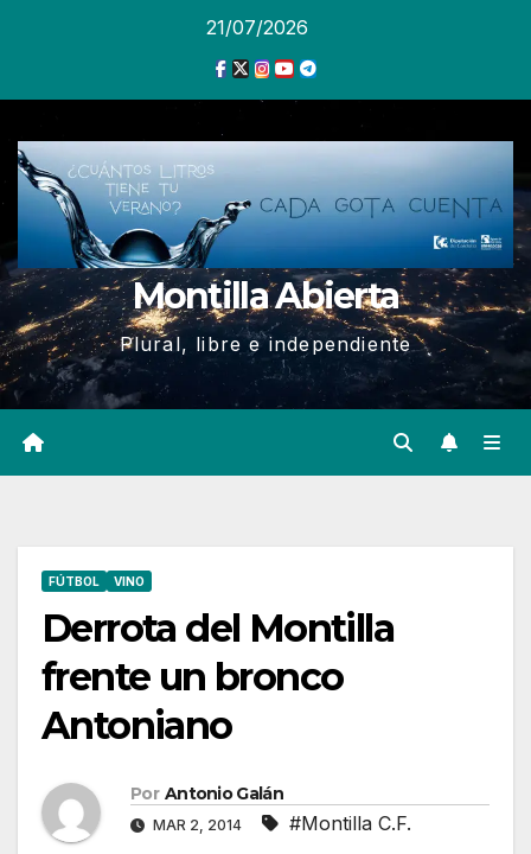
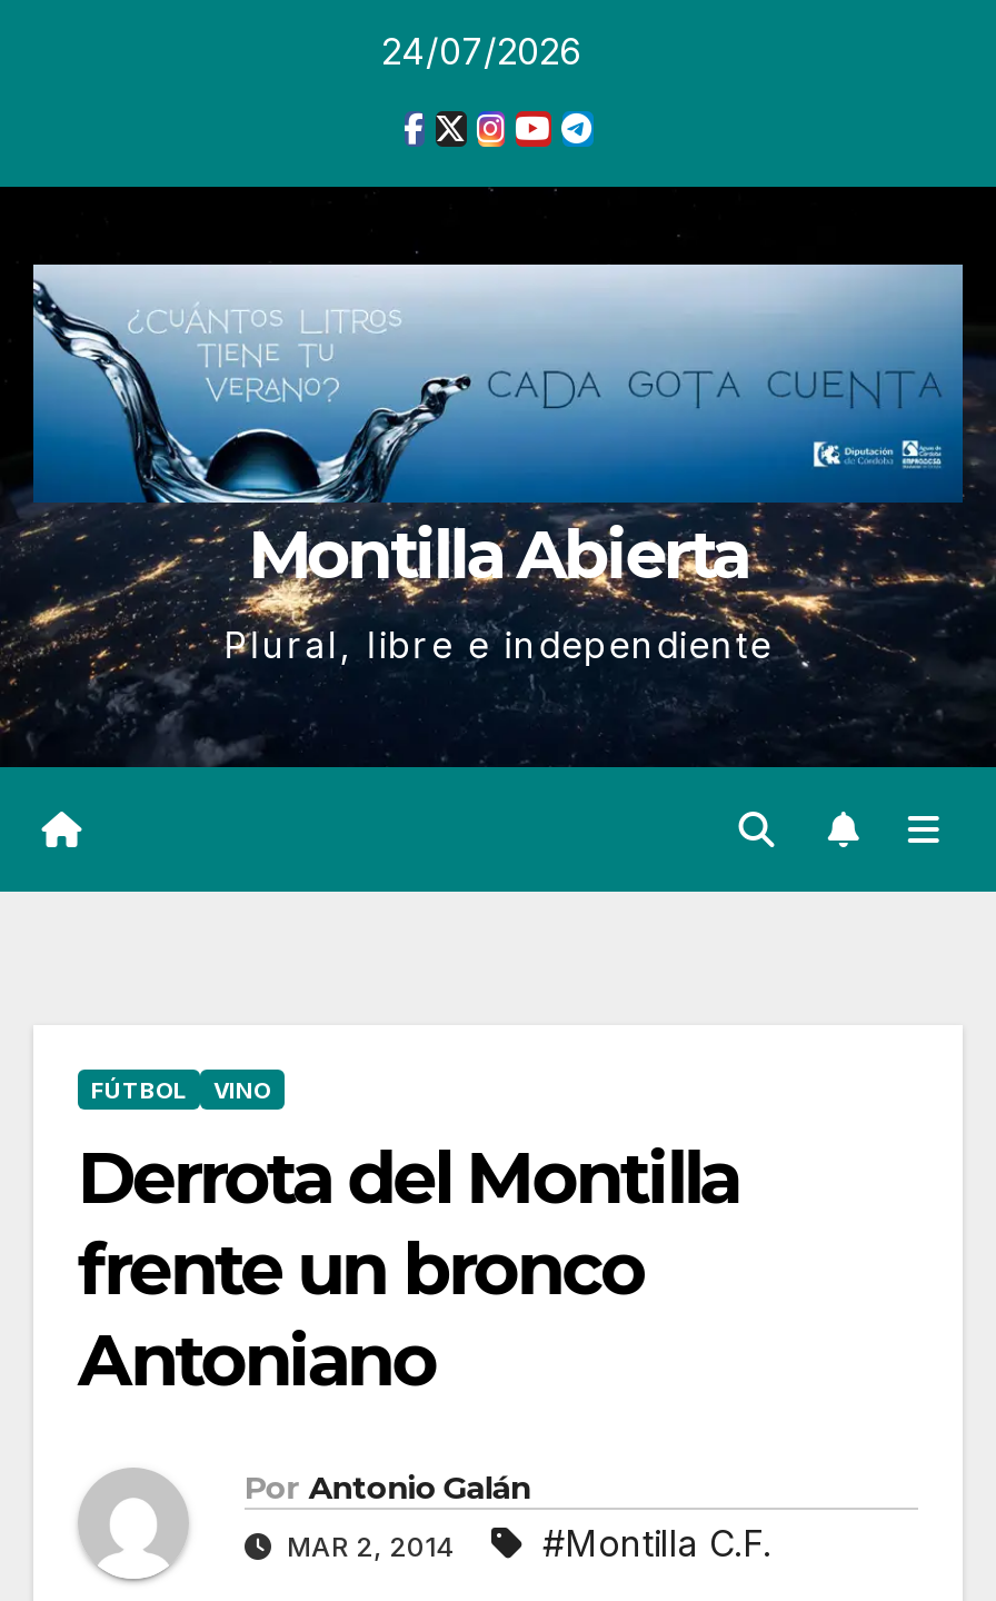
[206,15,308,39] 21/07/2026 -> [381,29,581,73] 24/07/2026

